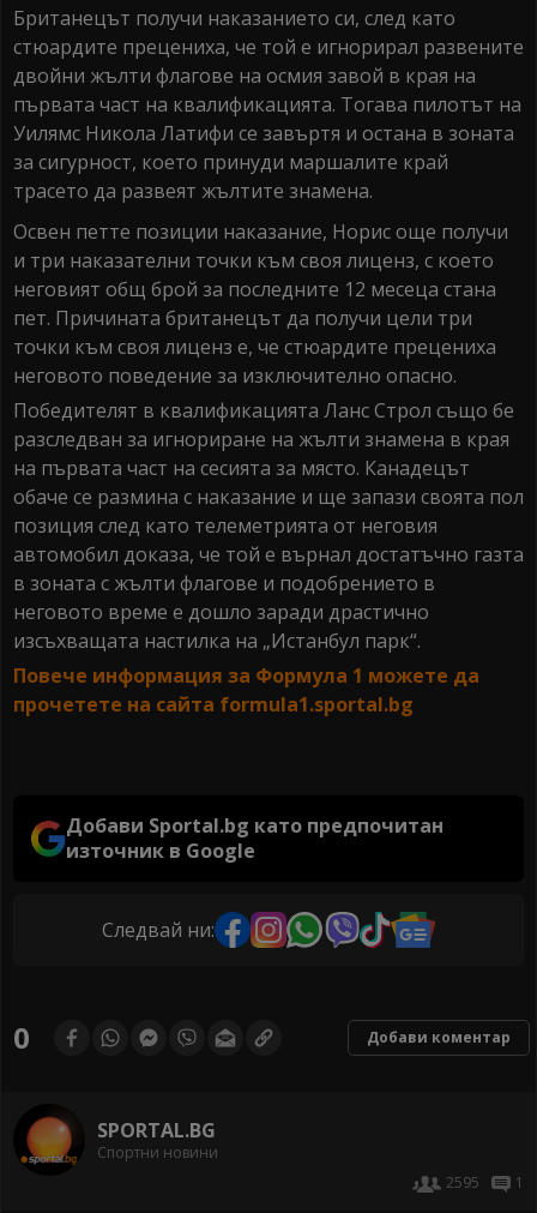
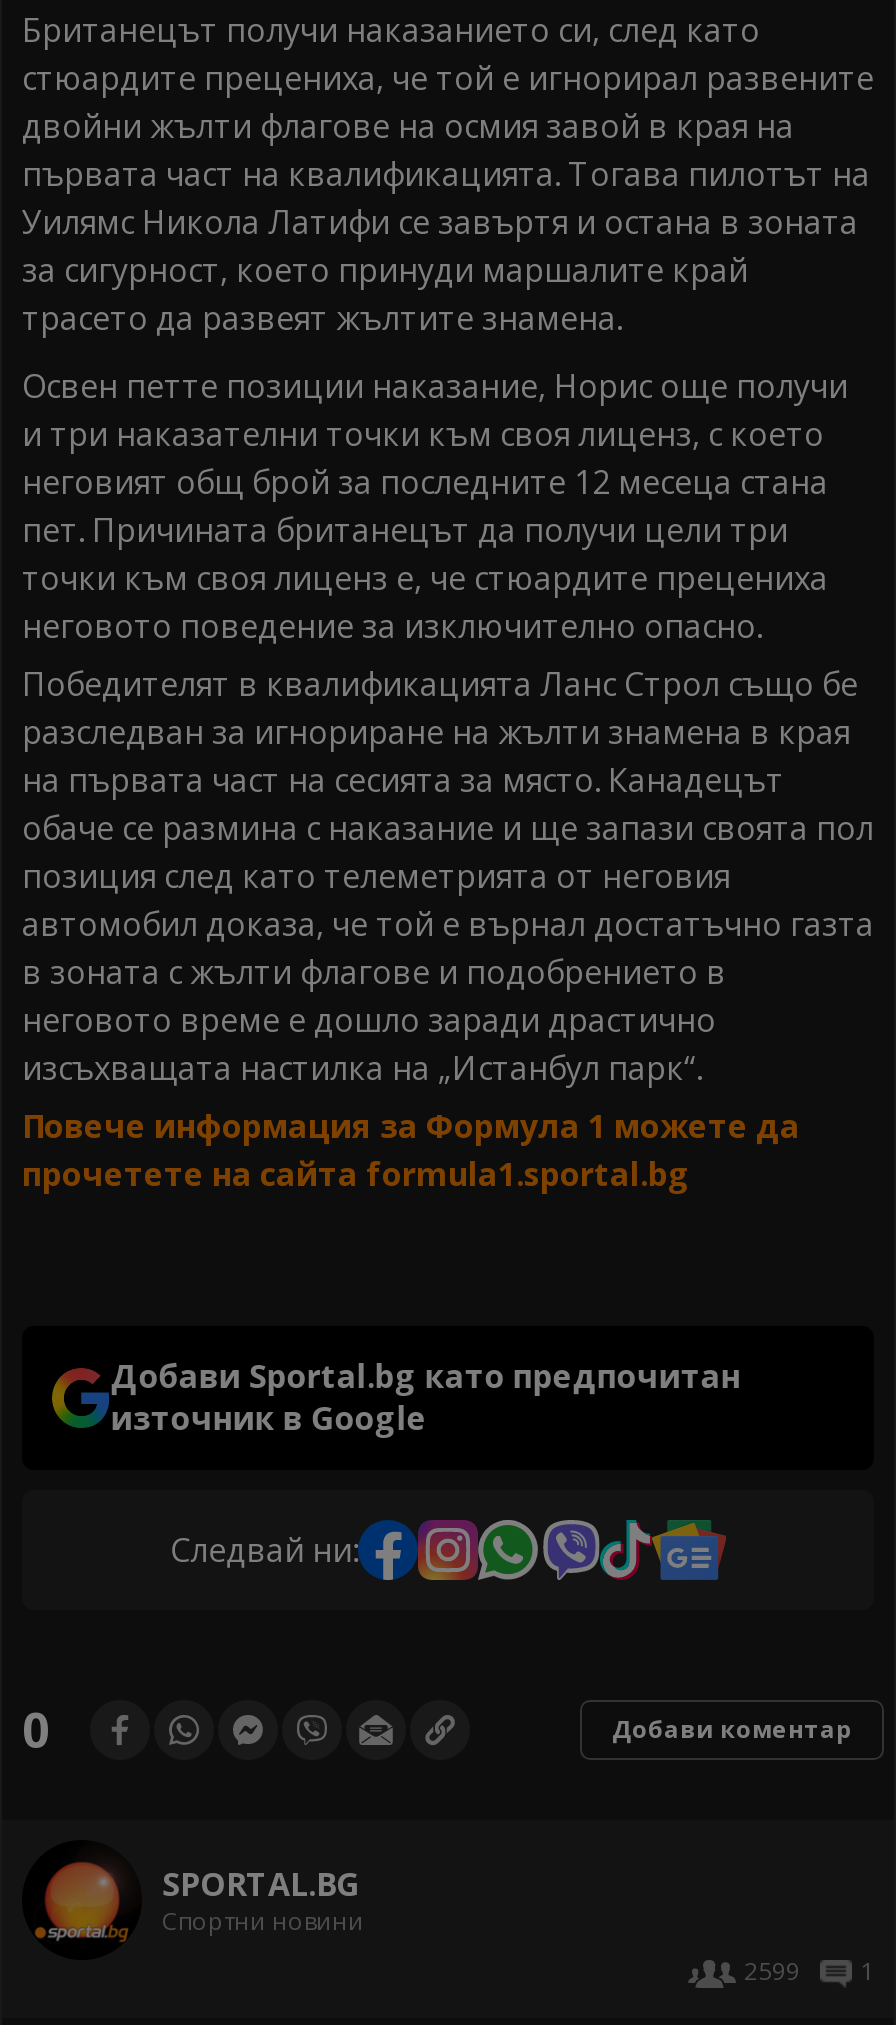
[446,1172,524,1193] 2595 1 -> [744,1954,874,1988] 2599 1

